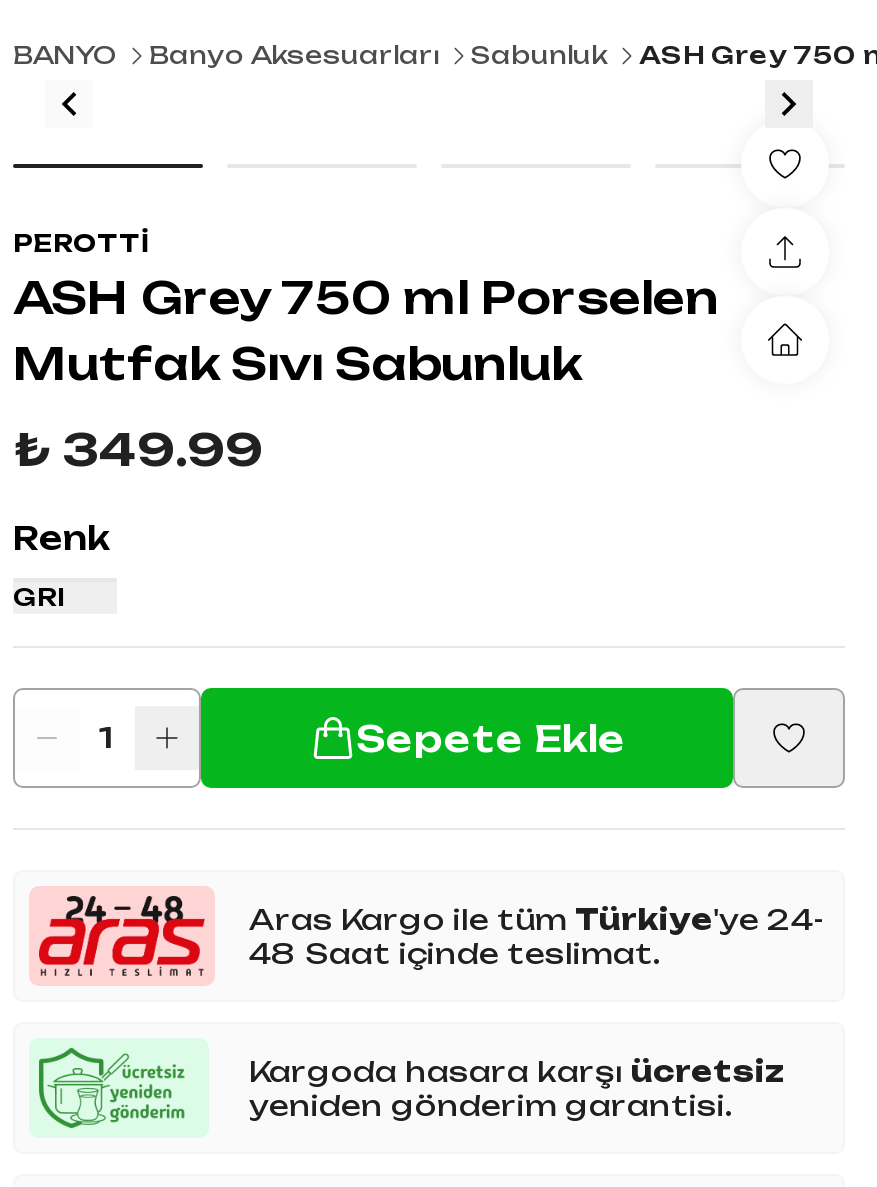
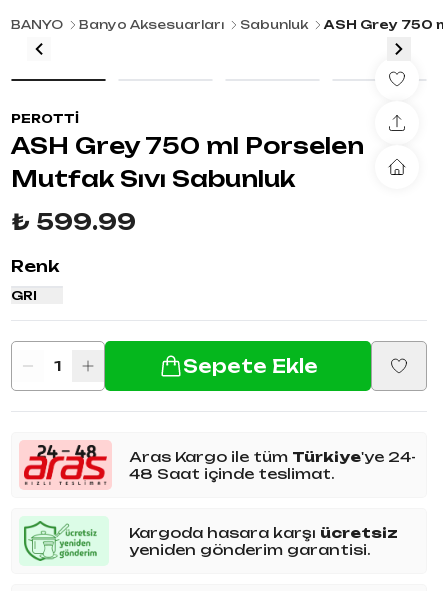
[13,422,263,476] ₺ 349.99 -> [11,208,136,235] ₺ 599.99

